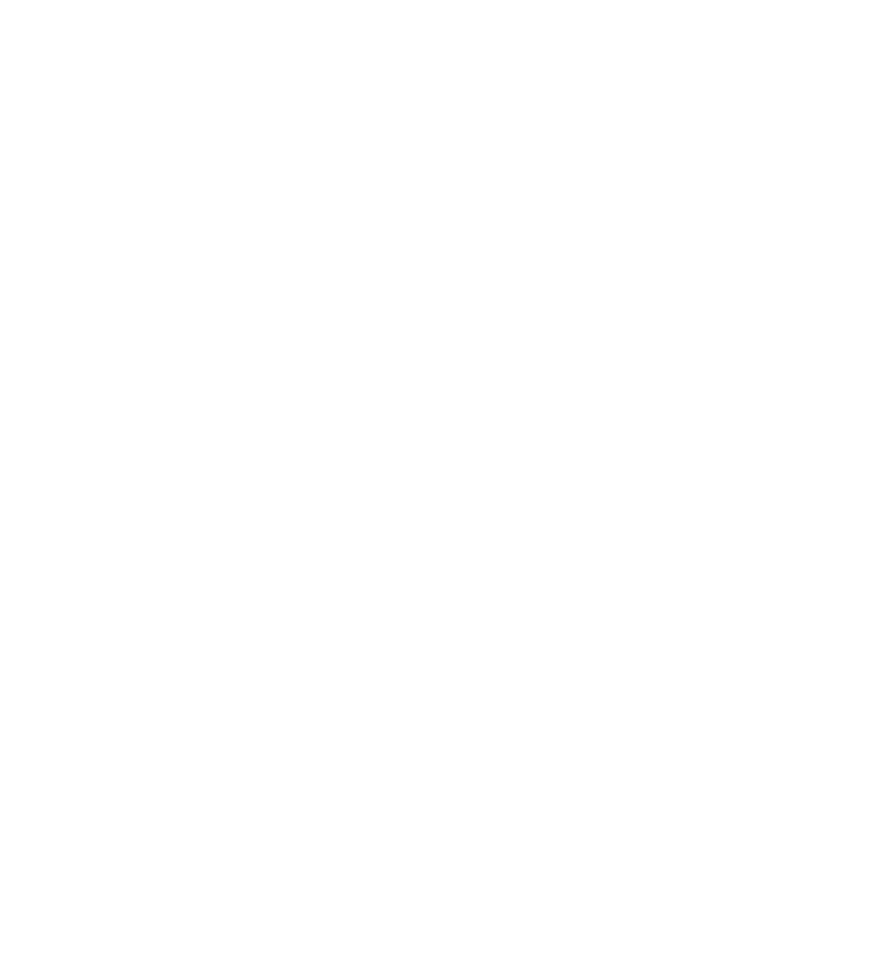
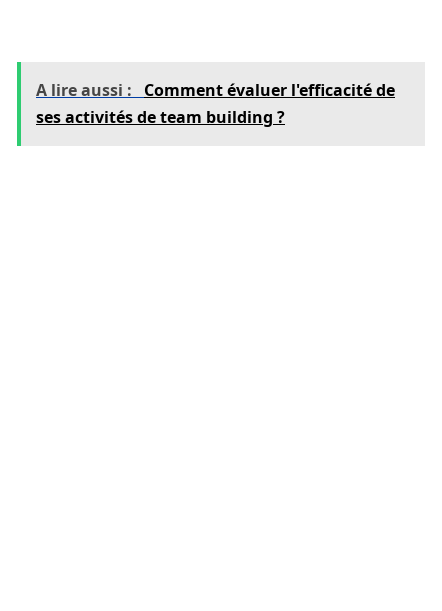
none -> [16,61,423,147] [image] | A lire aussi : Comment évaluer l'efficacité de | ses activités de team building ?

